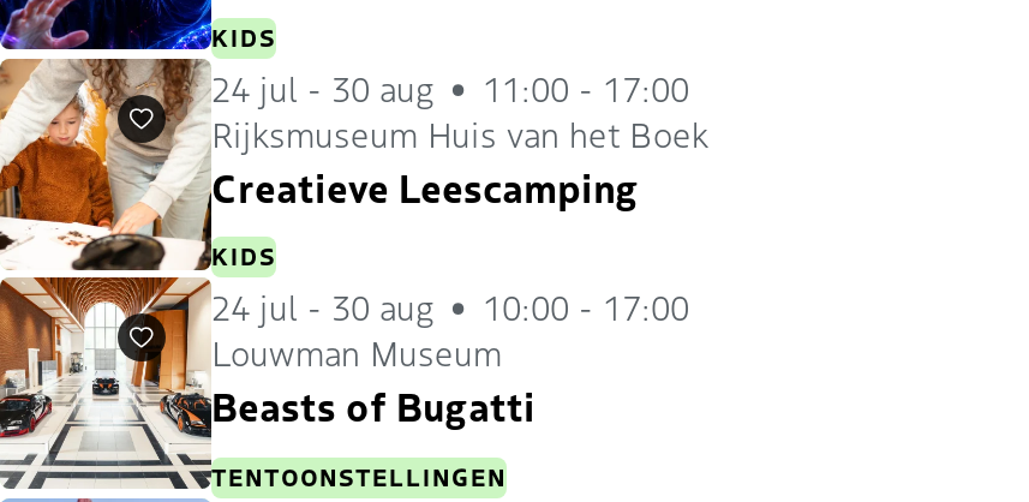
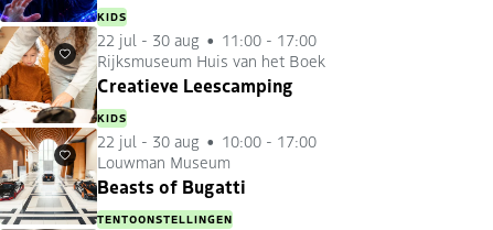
[211,63,689,111] 24 jul - 30 aug 11:00 - 17:00 -> [97,29,317,51] 22 jul - 30 aug 11:00 - 17:00
[211,283,689,331] 24 jul - 30 aug 10:00 - 17:00 -> [97,130,317,152] 22 jul - 30 aug 10:00 - 17:00

